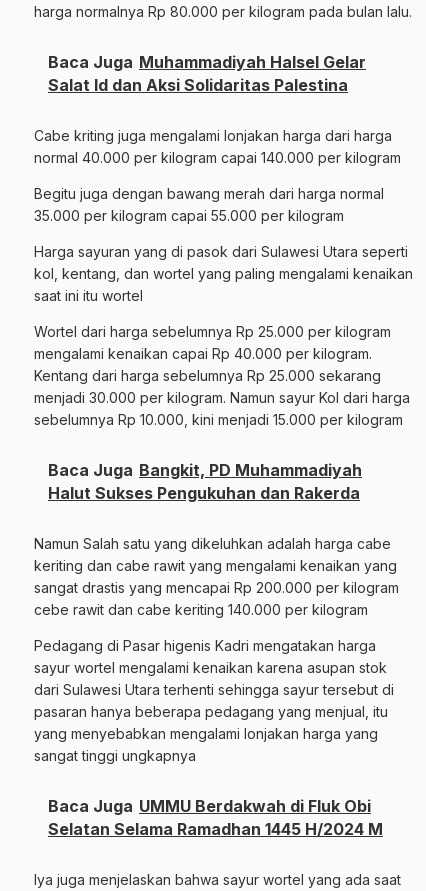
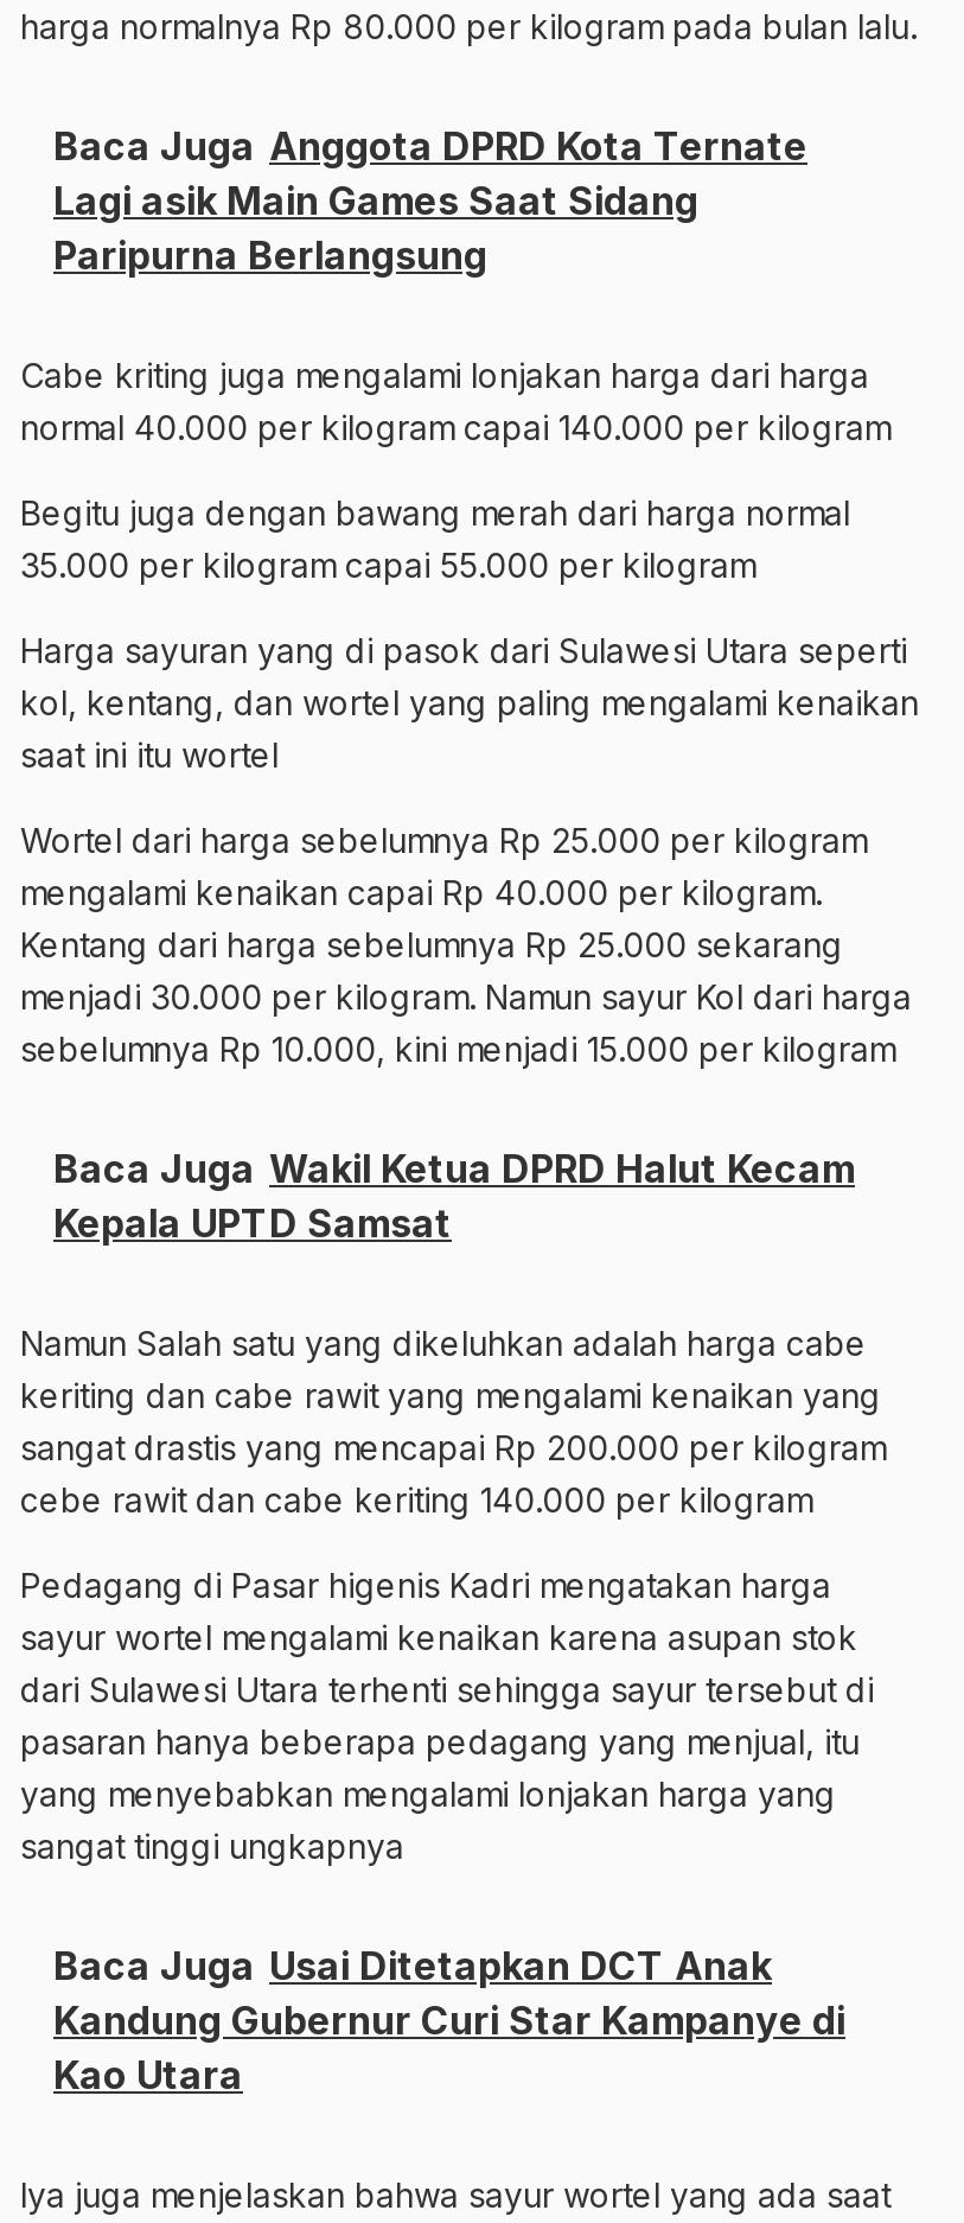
[48,52,366,95] Baca Juga Muhammadiyah Halsel Gelar | Salat Id dan Aksi Solidaritas Palestina -> [53,123,807,280] Baca Juga Anggota DPRD Kota Ternate | Lagi asik Main Games Saat Sidang | Paripurna Berlangsung
[48,460,362,503] Baca Juga Bangkit, PD Muhammadiyah | Halut Sukses Pengukuhan dan Rakerda -> [53,1146,855,1248] Baca Juga Wakil Ketua DPRD Halut Kecam | Kepala UPTD Samsat
[48,796,383,839] Baca Juga UMMU Berdakwah di Fluk Obi | Selatan Selama Ramadhan 1445 H/2024 M -> [53,1943,845,2099] Baca Juga Usai Ditetapkan DCT Anak | Kandung Gubernur Curi Star Kampanye di | Kao Utara

